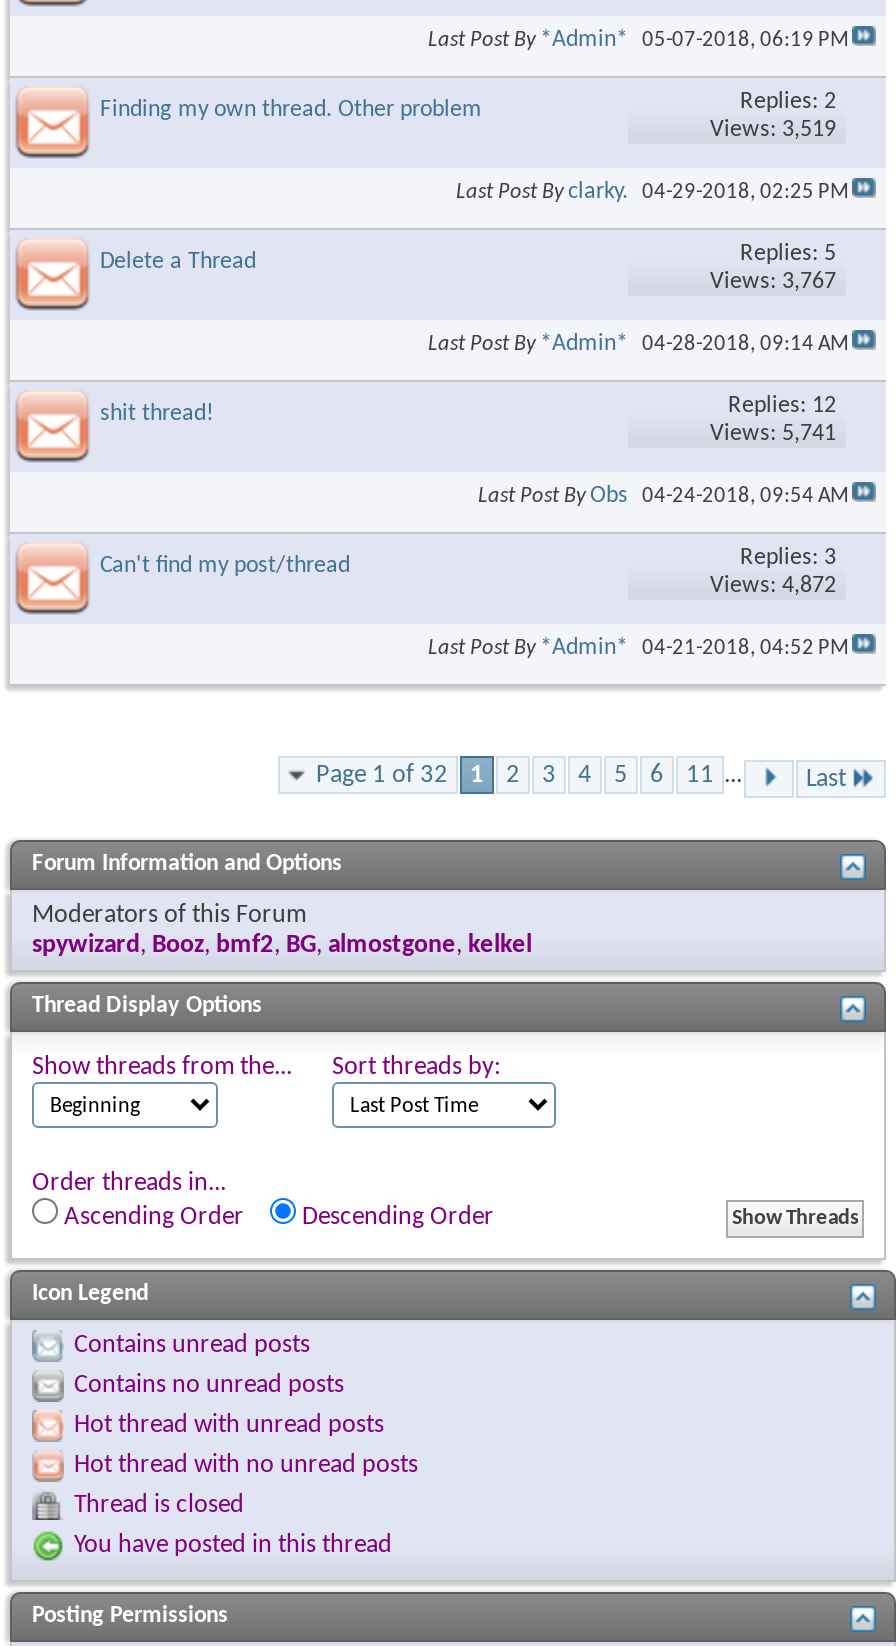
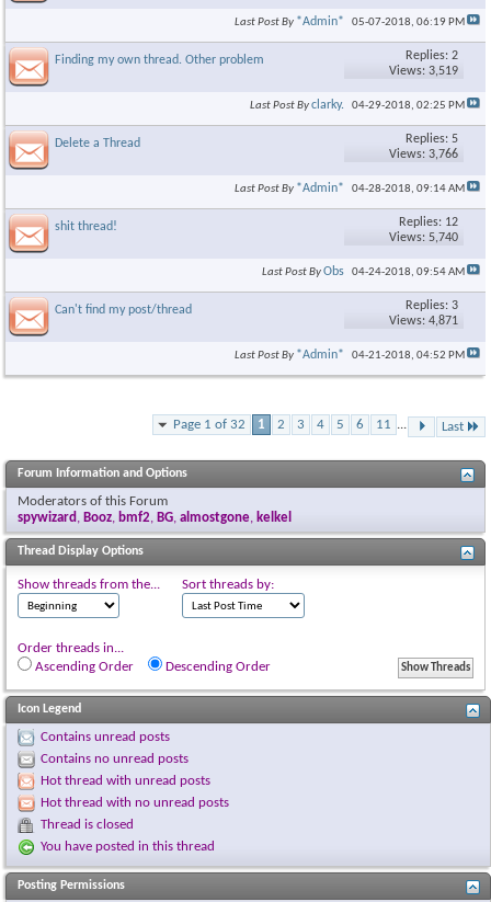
[710,270,836,294] Views: 3,767 -> [389,148,458,161] Views: 3,766
[710,422,836,446] Views: 5,741 -> [389,231,458,244] Views: 5,740
[710,574,836,598] Views: 4,872 -> [389,315,458,328] Views: 4,871

